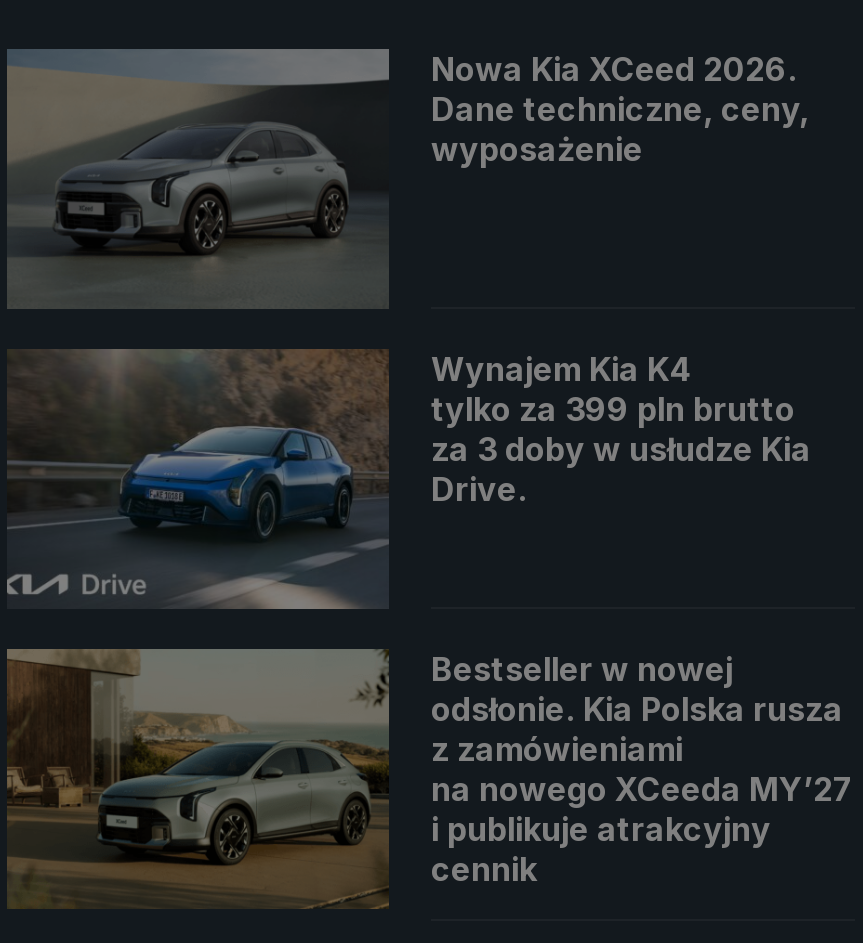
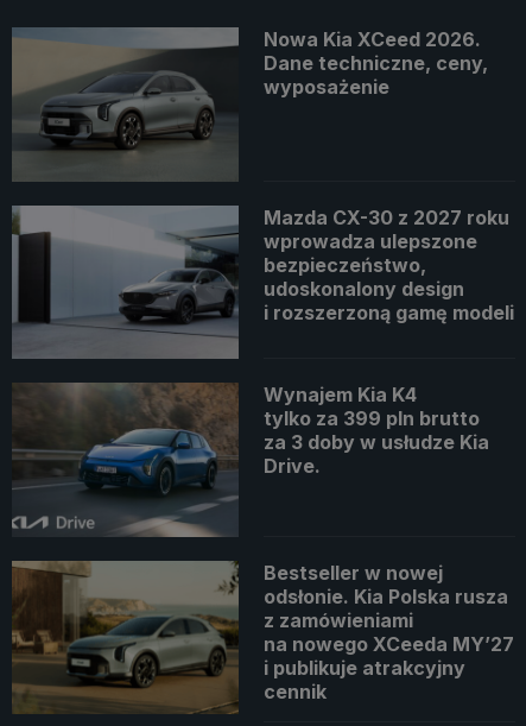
none -> [12,204,514,359] [image] | Mazda CX-30 z 2027 roku | wprowadza ulepszone | bezpieczeństwo, | udoskonalony design | i rozszerzoną gamę modeli

